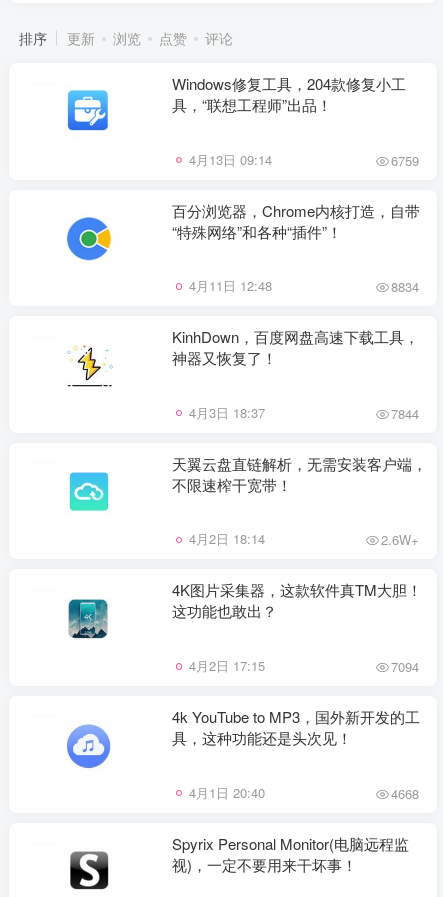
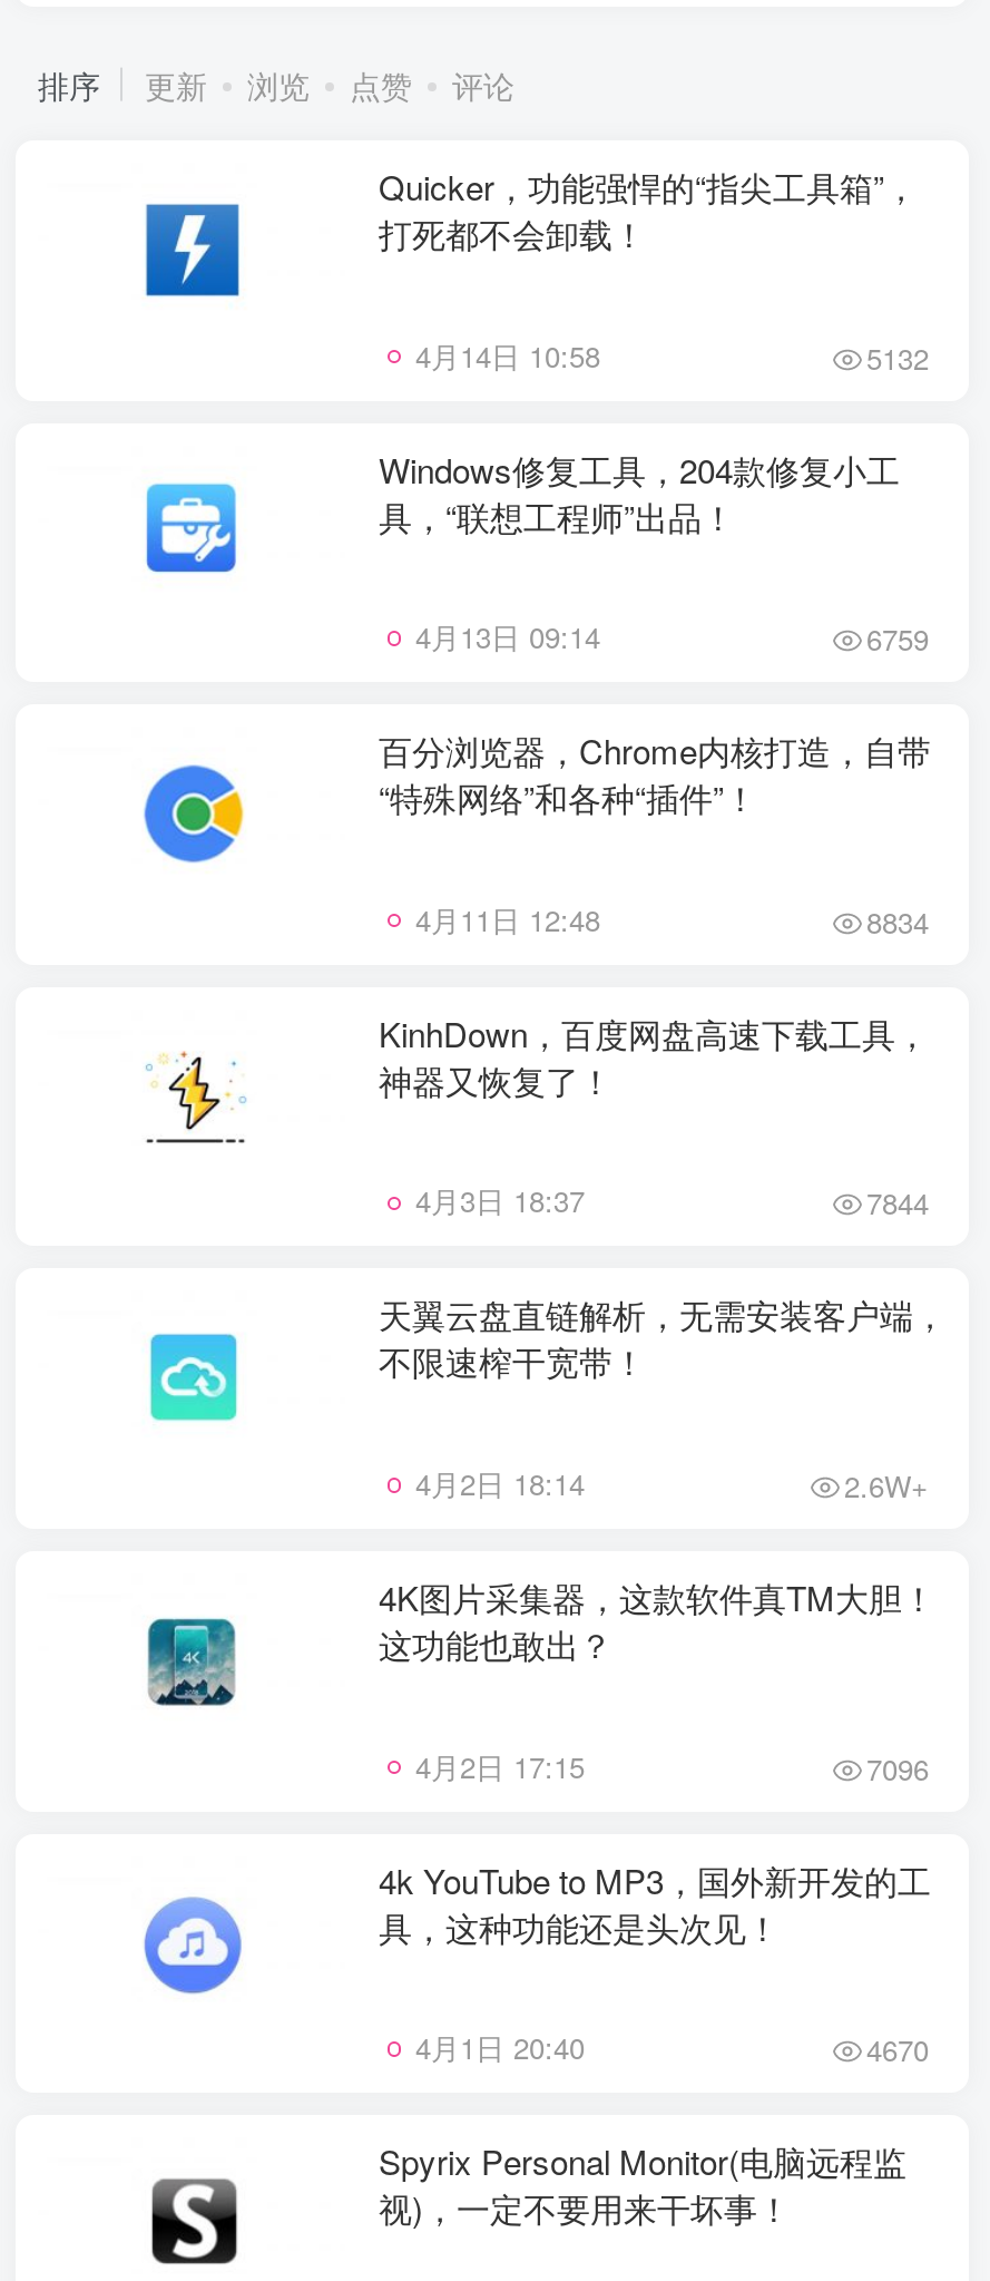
none -> [145,203,241,299] [image]
none -> [379,163,929,378] Quicker，功能强悍的“指尖工具箱”， | 打死都不会卸载！ | 4月14日 10:58 | 5132
[391,657,419,676] 7094 -> [866,1746,929,1789] 7096
[391,784,419,803] 4668 -> [866,2028,929,2071] 4670

